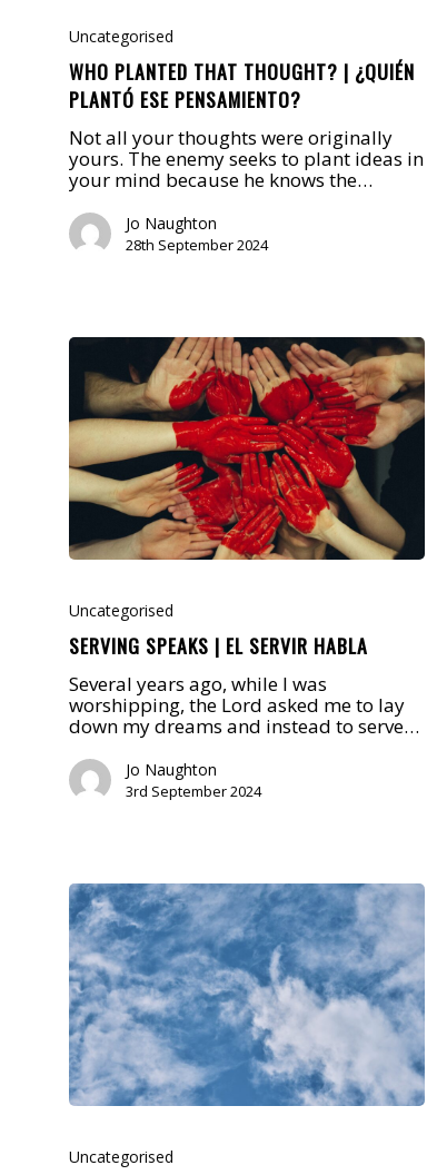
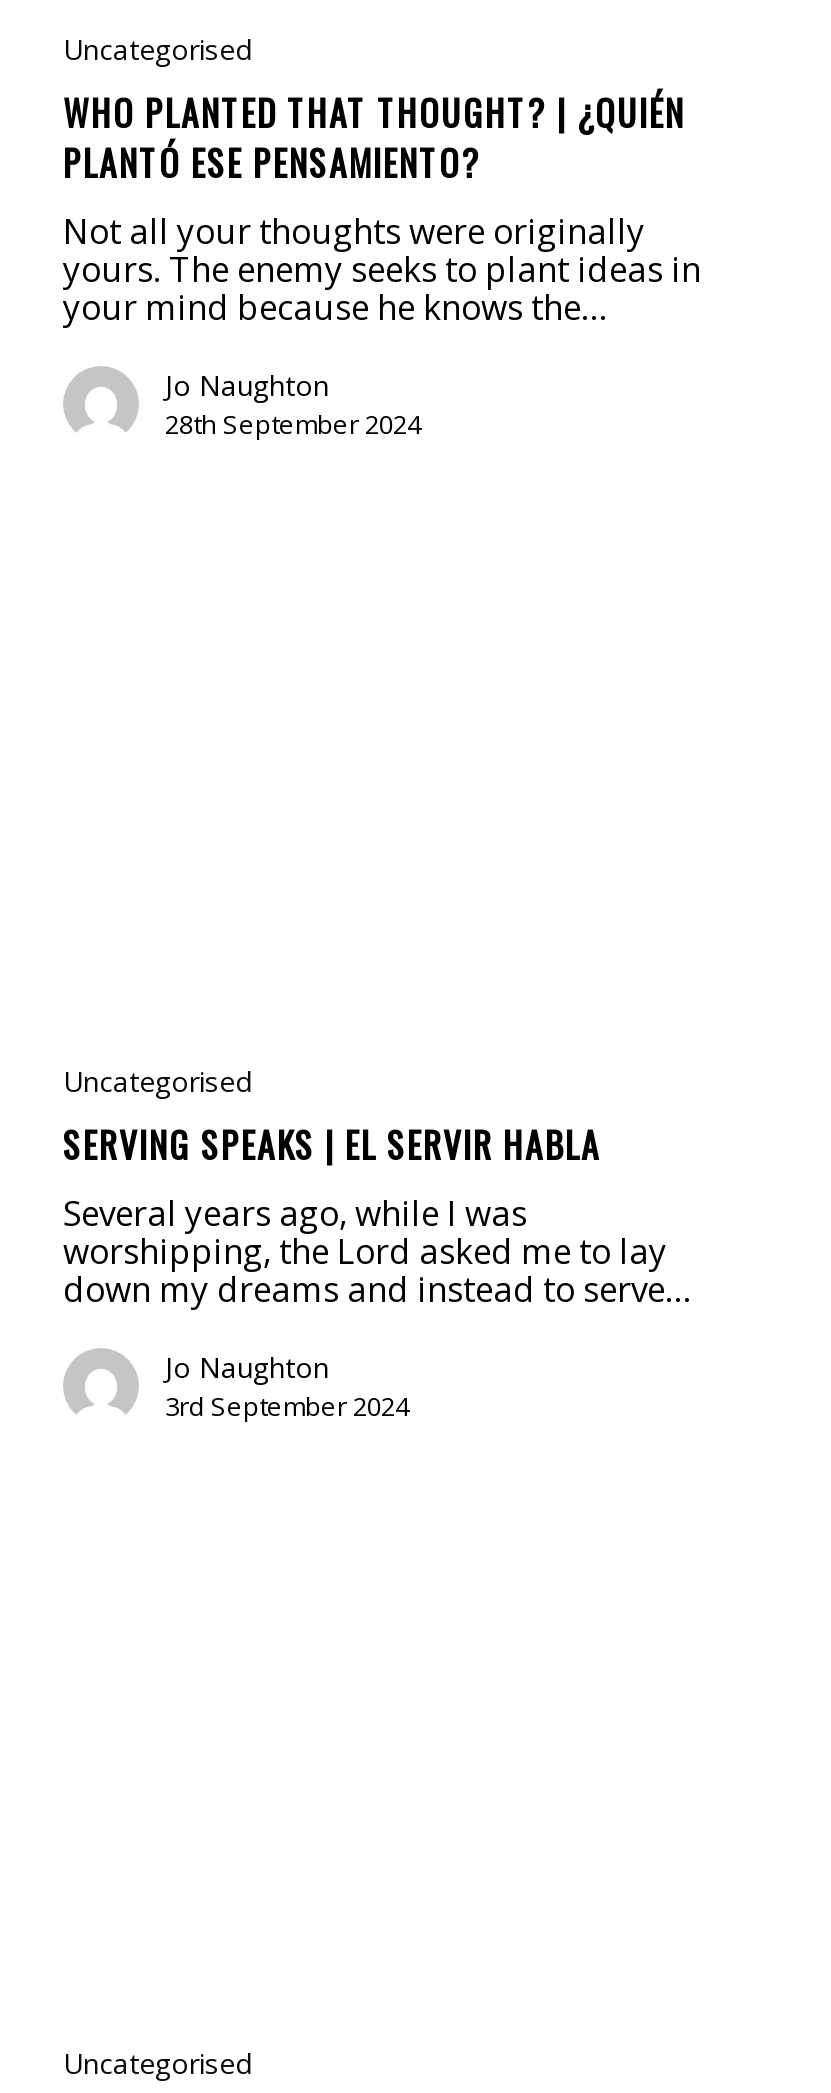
[68,336,426,561] [image] -> none
[68,882,426,1107] [image] -> none

